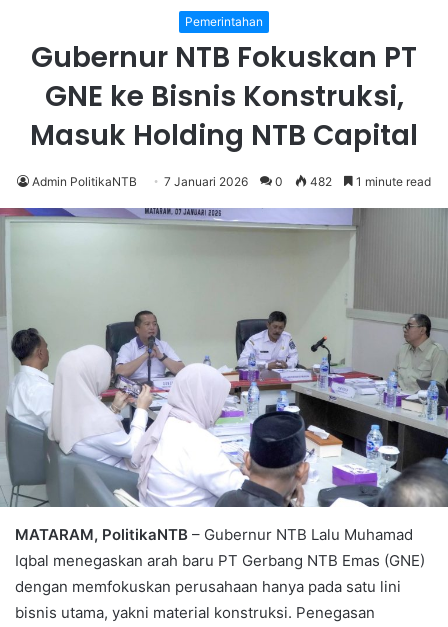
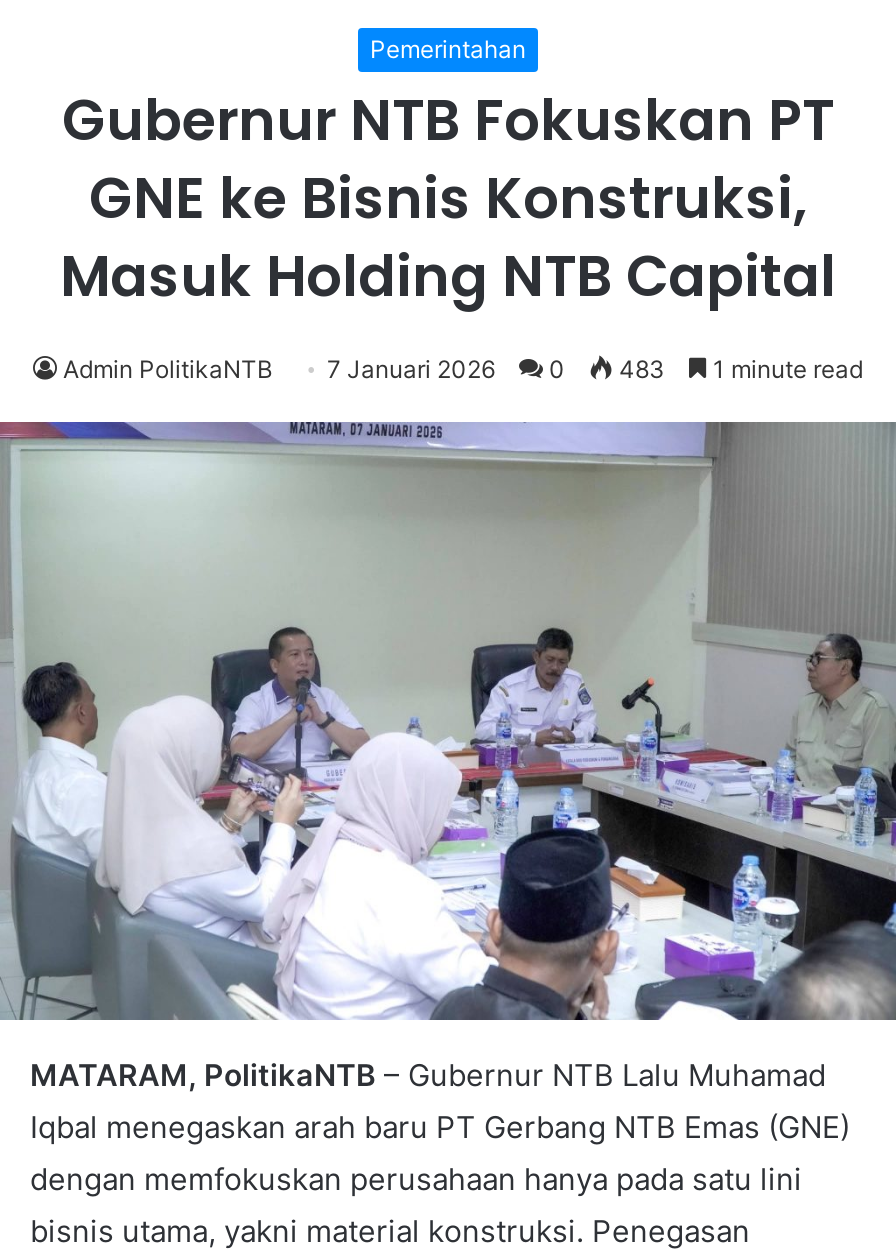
[32,174,431,189] Admin PolitikaNTB 7 Januari 2026 0 482 1 minute read -> [63,354,863,384] Admin PolitikaNTB 7 Januari 2026 0 483 1 minute read

